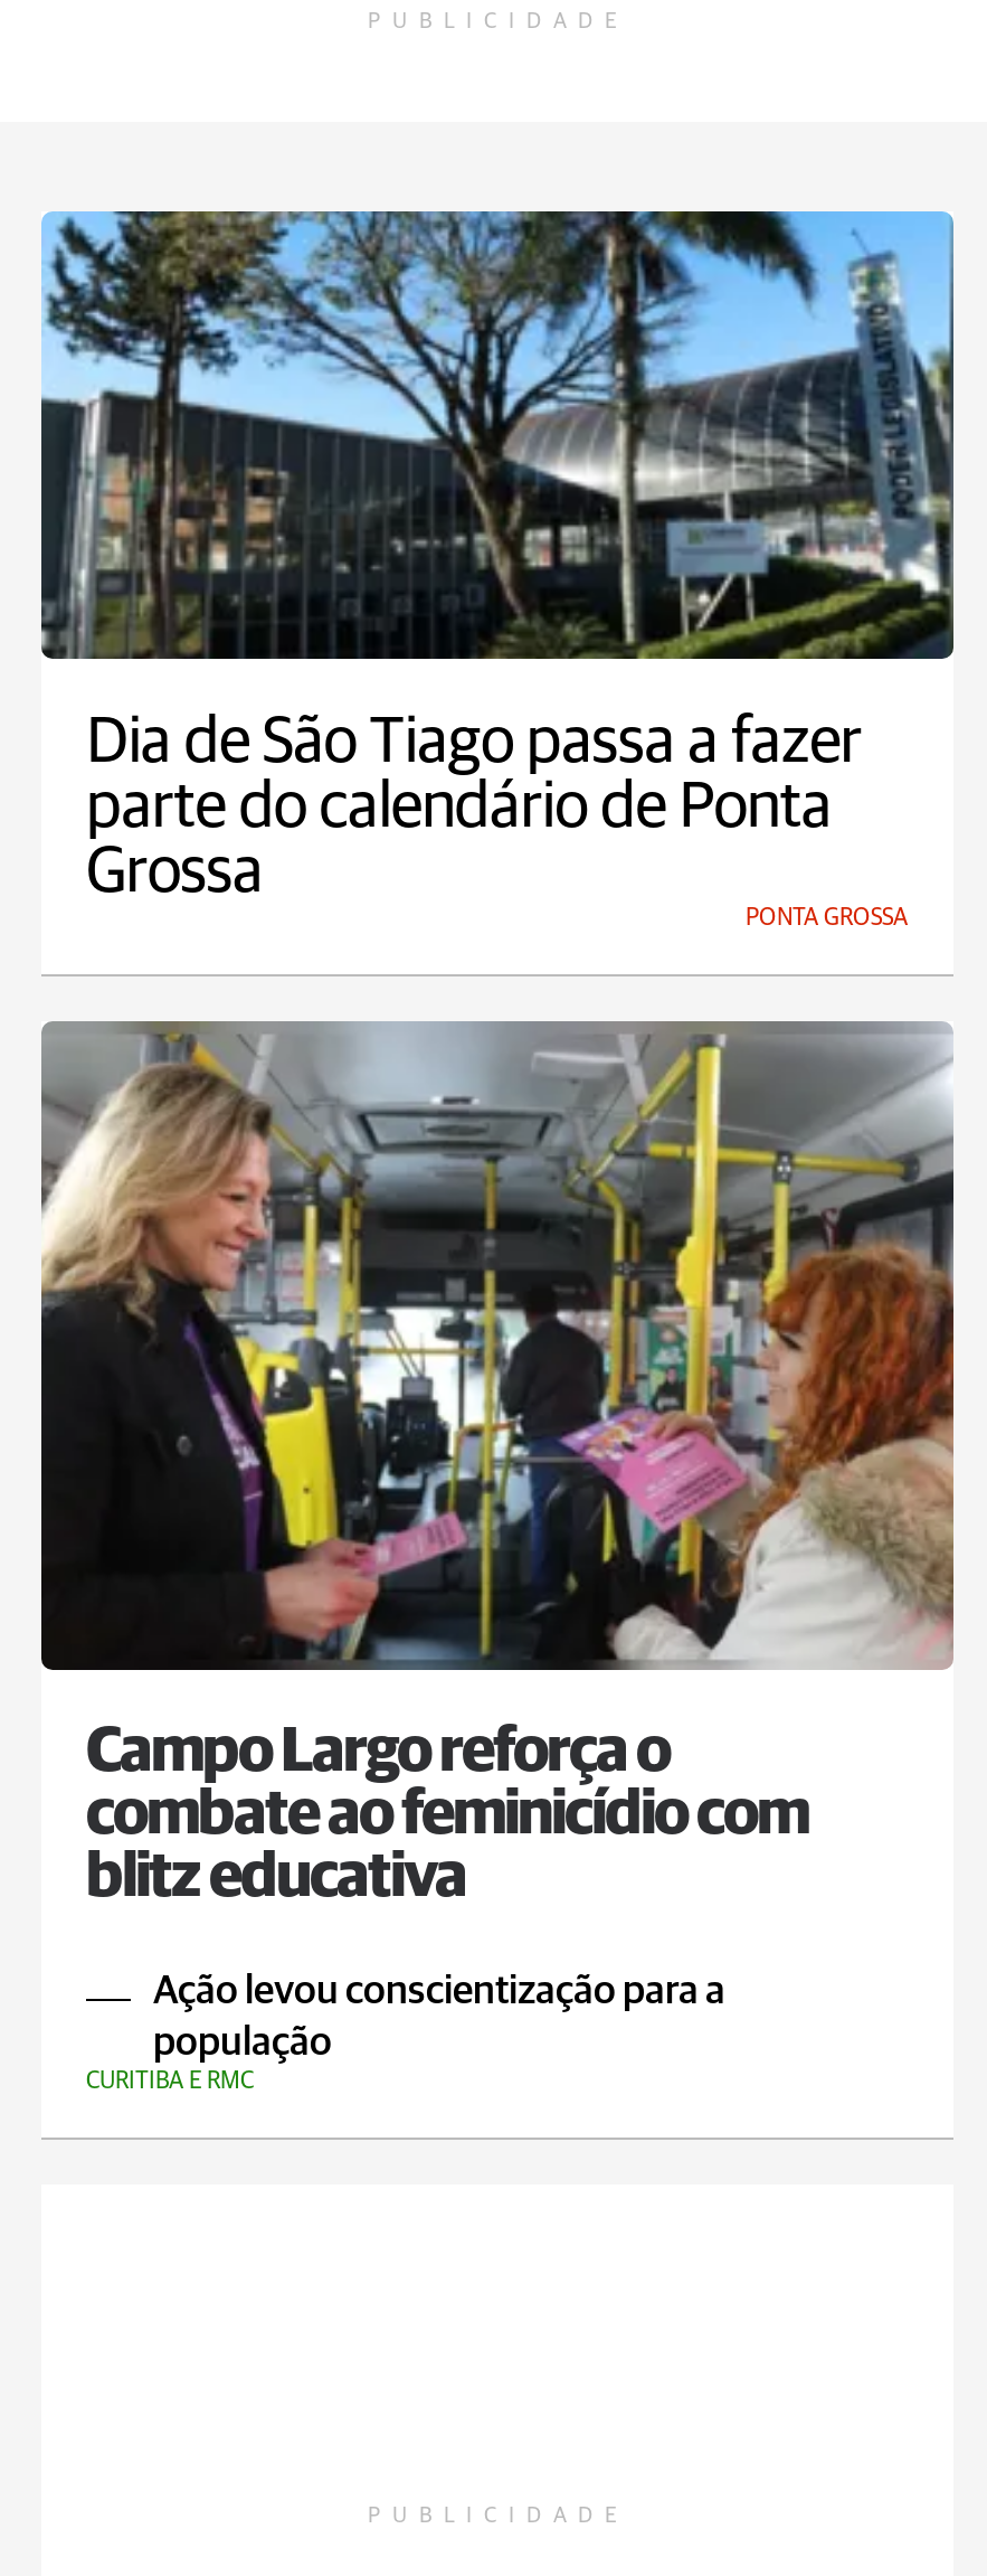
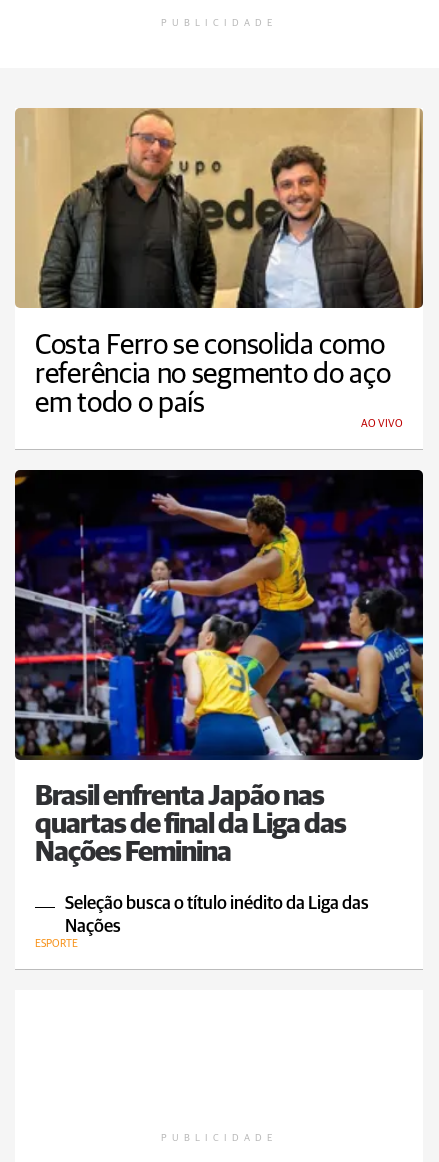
[39,209,956,930] [image] | Dia de São Tiago passa a fazer | parte do calendário de Ponta | Grossa | PONTA GROSSA -> [14,107,424,429] [image] | Costa Ferro se consolida como | referência no segmento do aço | em todo o país | AO VIVO
[39,1019,956,1909] [image] | Campo Largo reforça o | combate ao feminicídio com | blitz educativa -> [14,469,424,867] [image] | Brasil enfrenta Japão nas | quartas de final da Liga das | Nações Feminina
[86,1972,725,2093] Ação levou conscientização para a | população | CURITIBA E RMC -> [35,895,369,949] Seleção busca o título inédito da Liga das | Nações | ESPORTE

